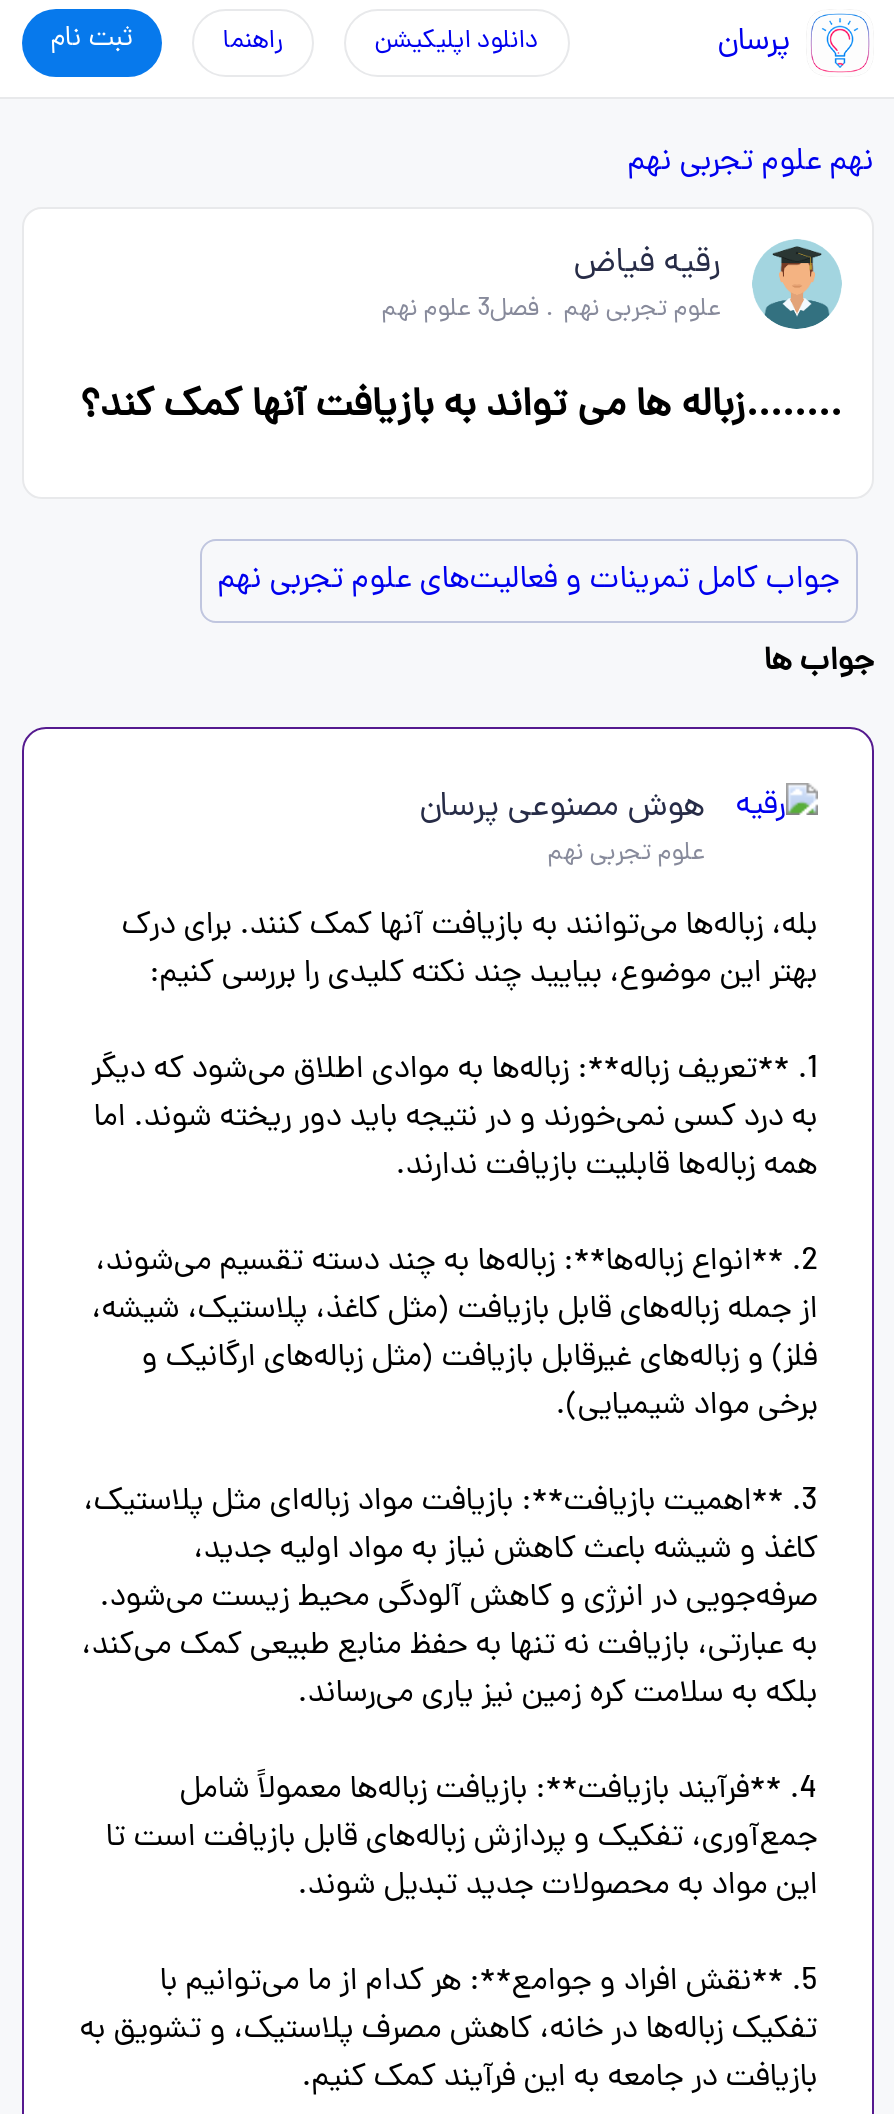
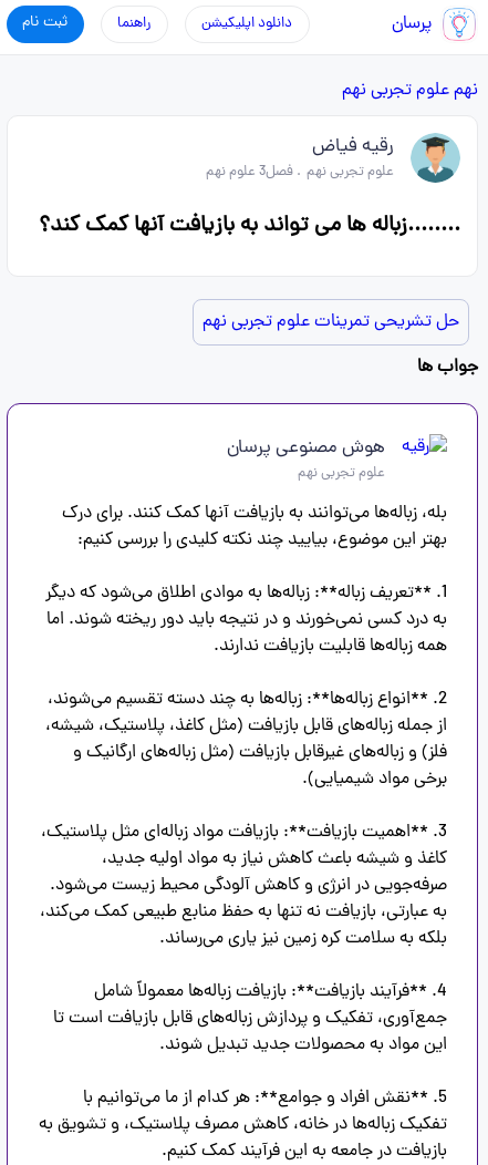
[218,557,840,605] جواب کامل تمرینات و فعالیت‌های علوم تجربی نهم -> [202,309,459,336] حل تشریحی تمرینات علوم تجربی نهم

